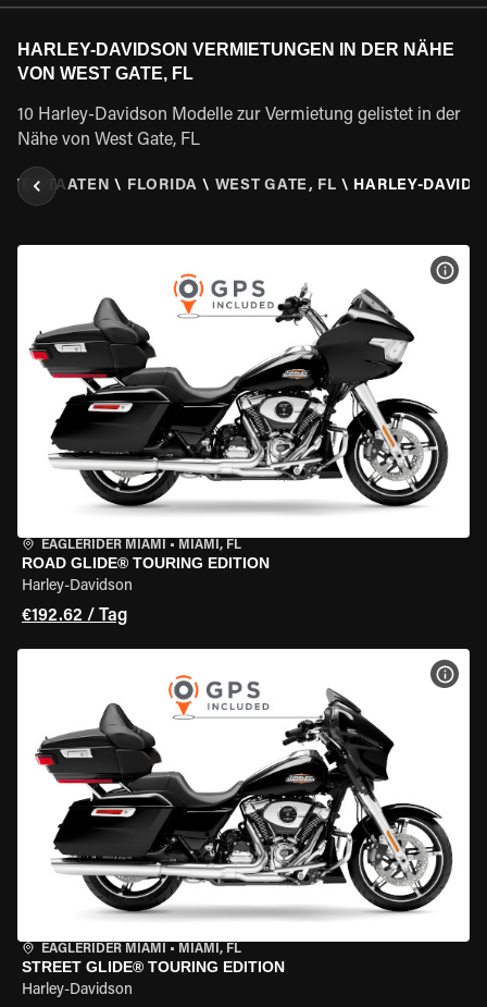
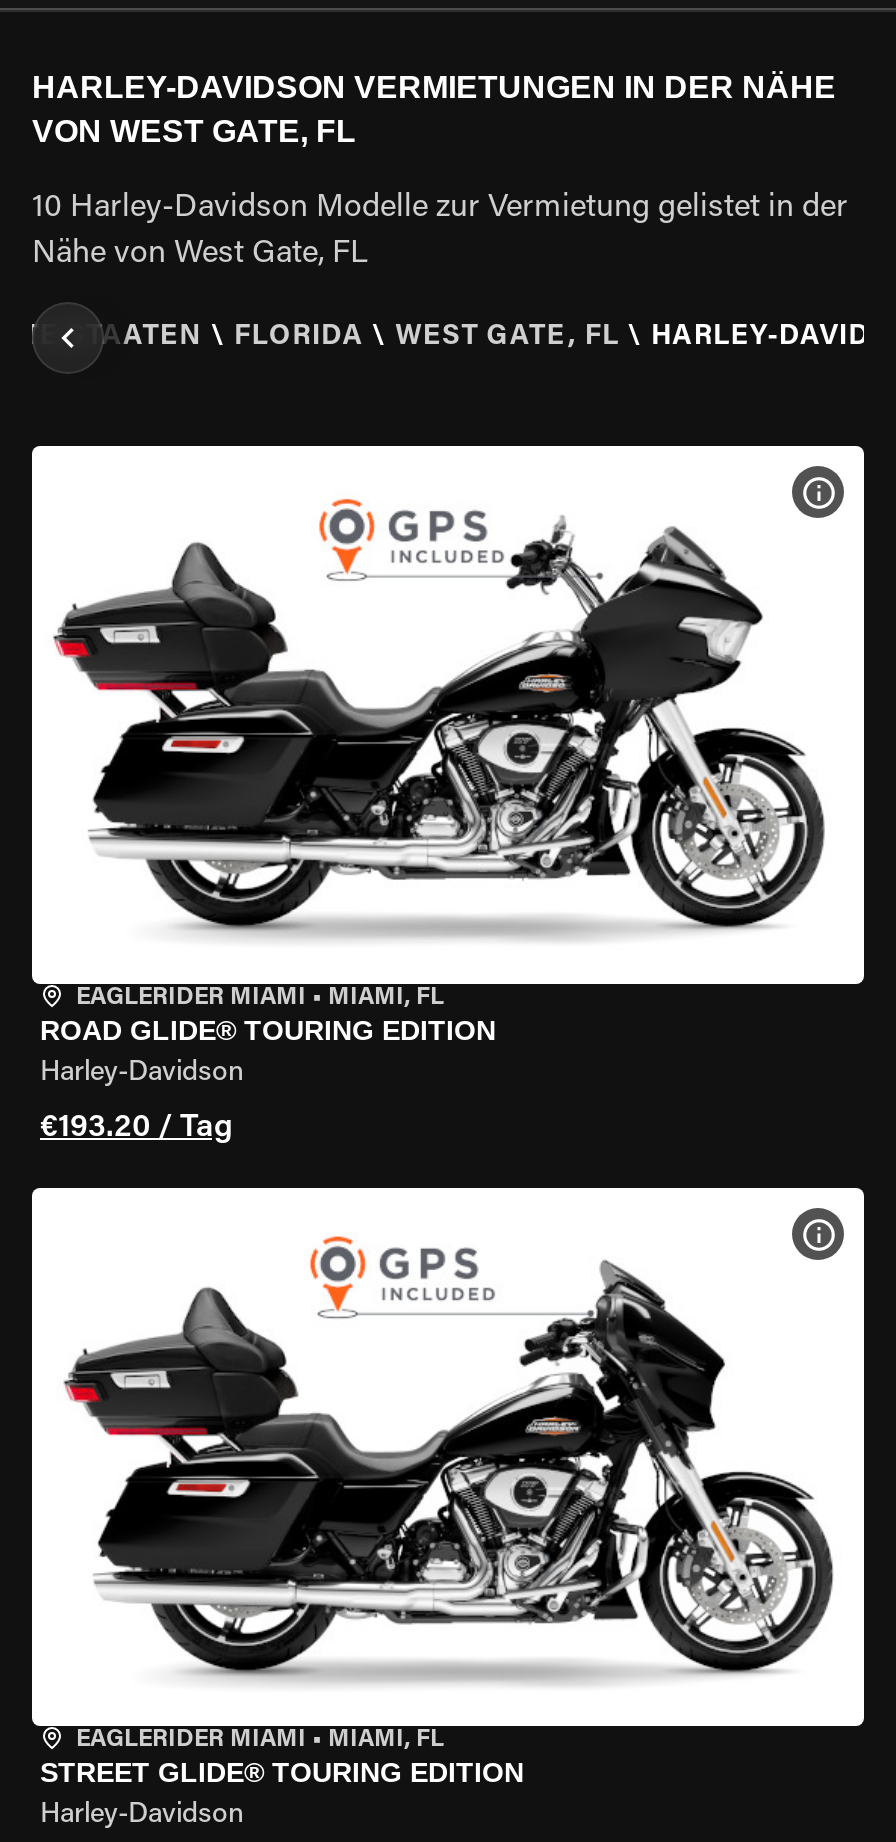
[22,607,127,625] €192.62 / Tag -> [40,1112,232,1144] €193.20 / Tag

